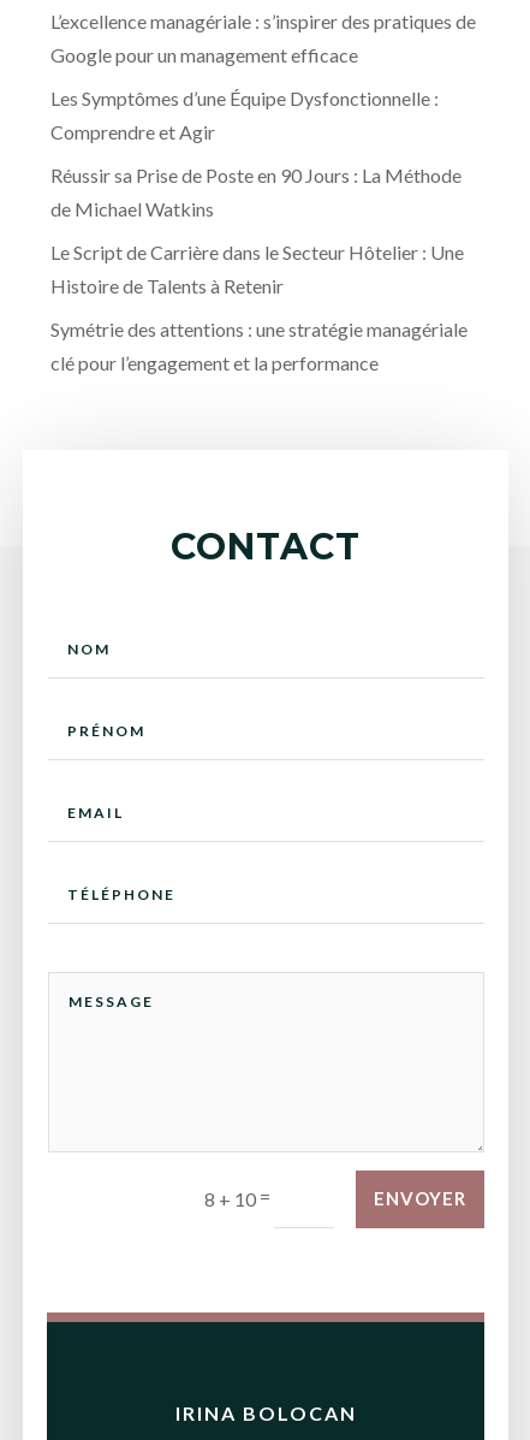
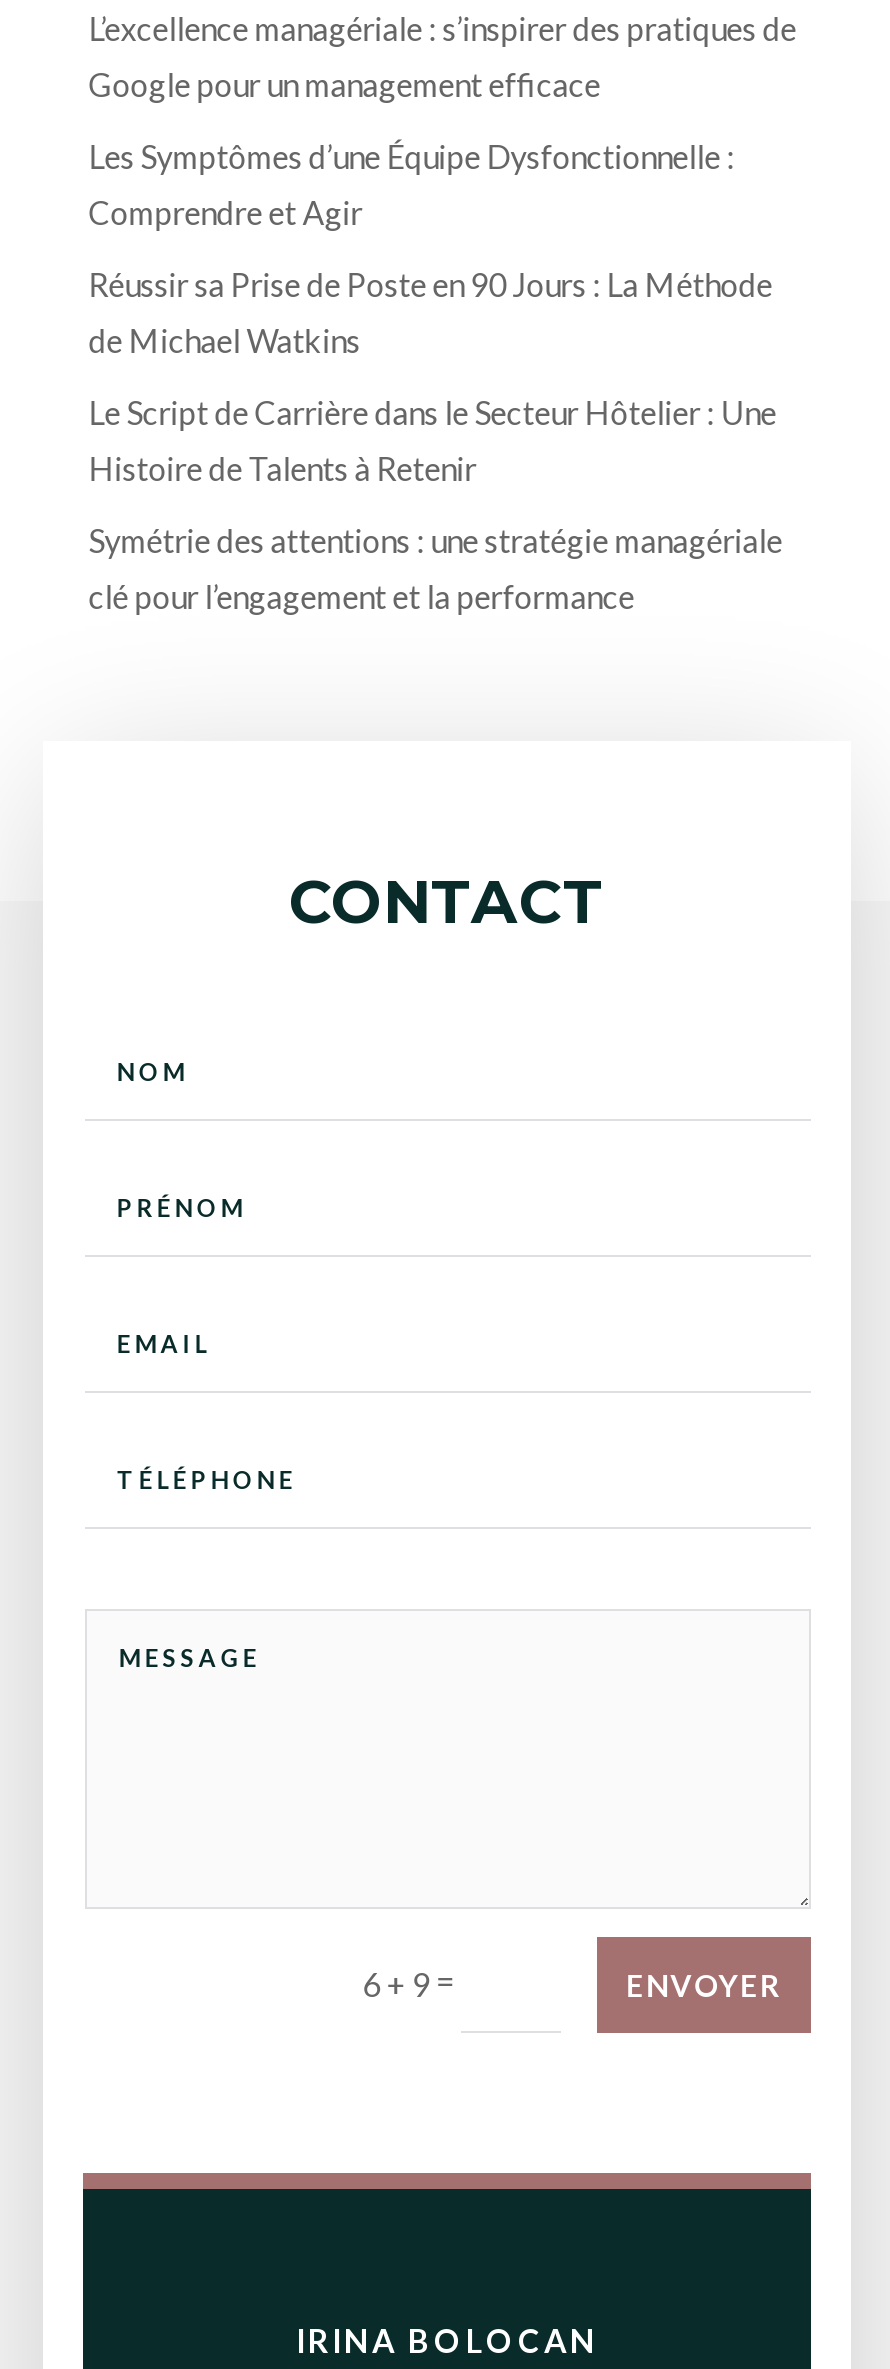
[204,1185,274,1210] 8 + 10 = -> [362,1962,460,2004] 6 + 9 =

